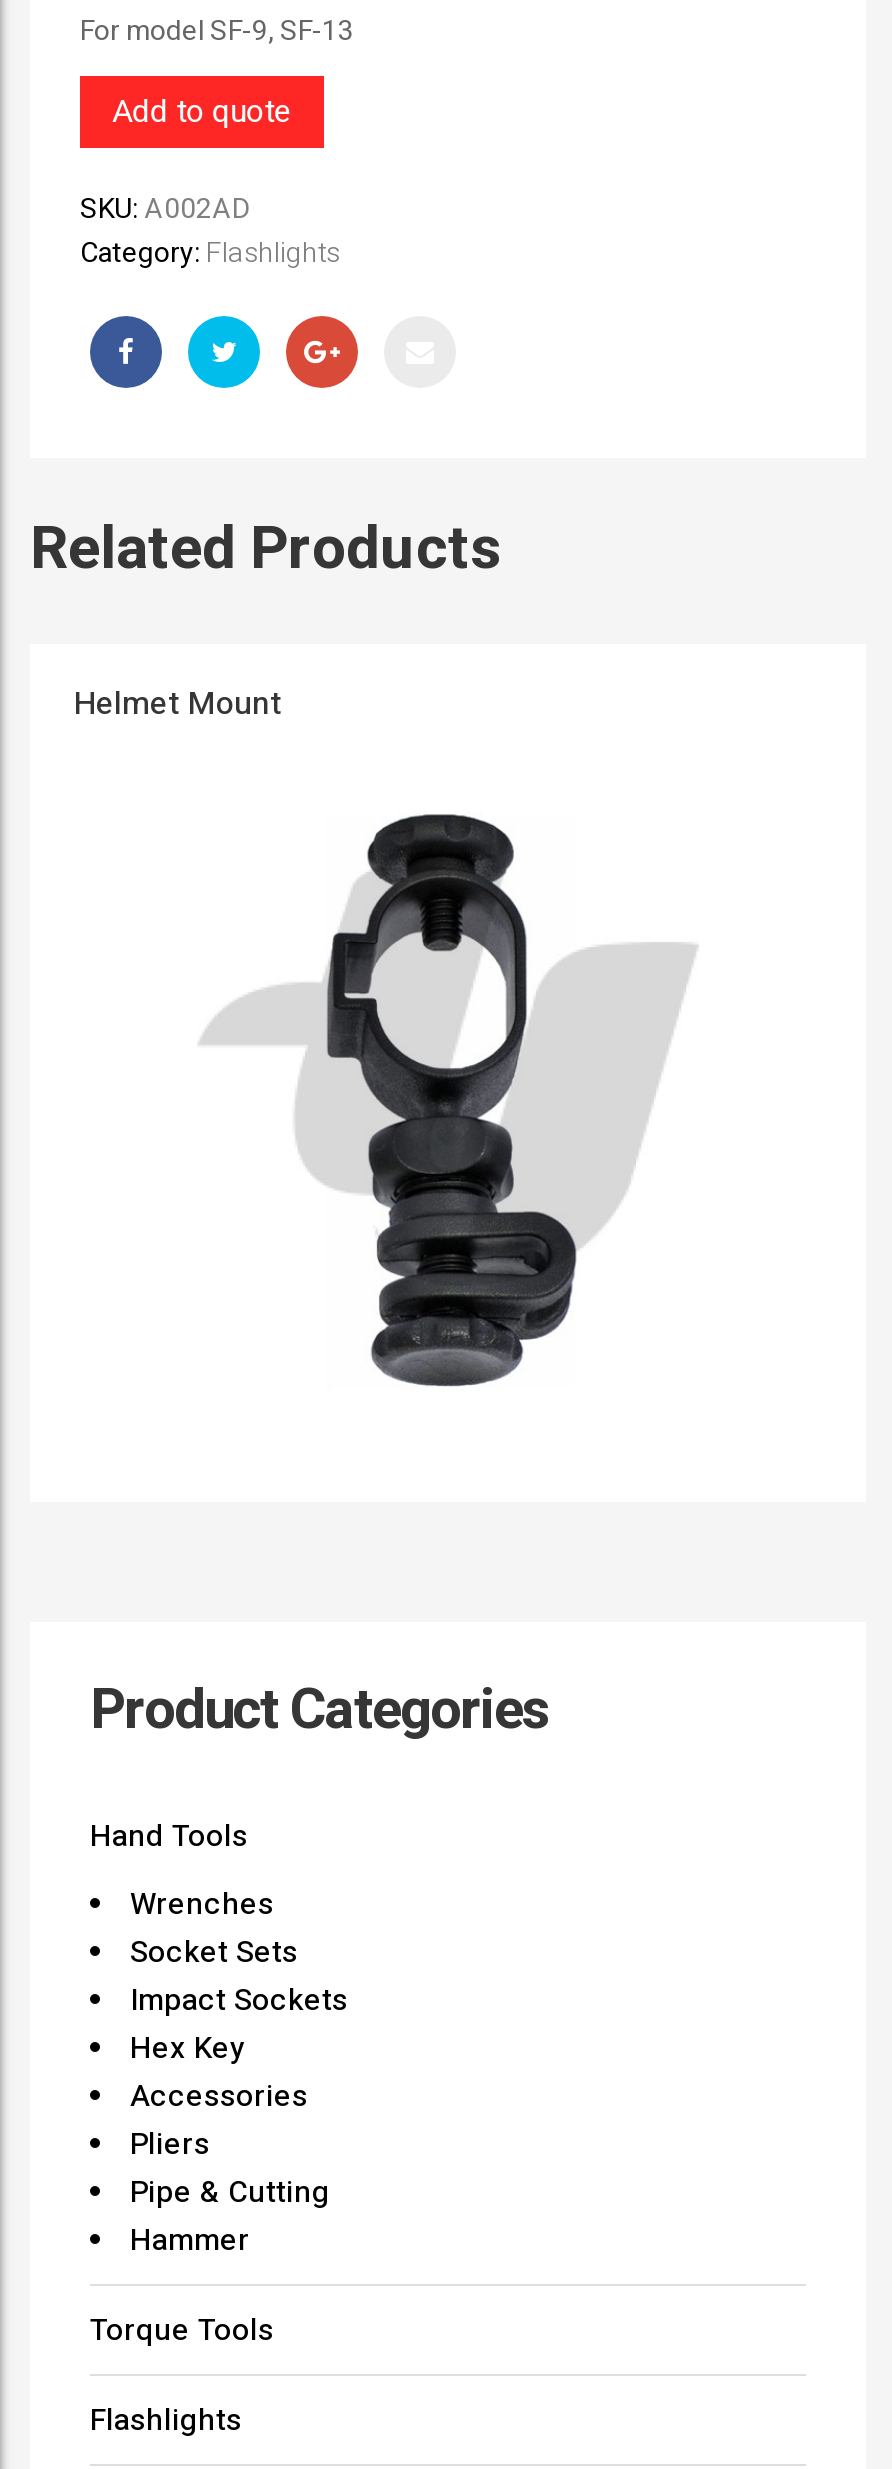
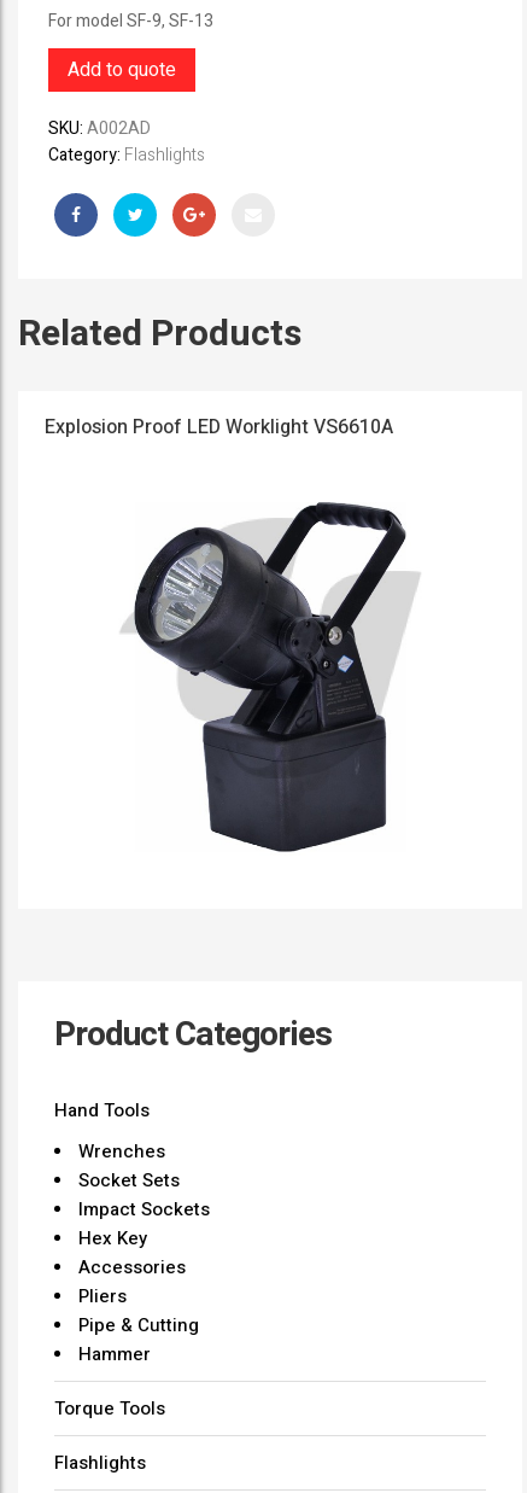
[74,679,282,727] Helmet Mount -> [45,412,393,441] Explosion Proof LED Worklight VS6610A
[224,812,672,1408] [image] -> [134,494,406,853] [image]

